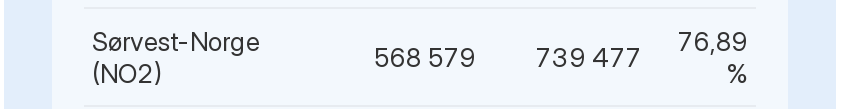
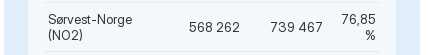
[678,25,748,57] 76,89 -> [341,11,376,27] 76,85
[374,41,476,73] 568 579 -> [189,19,240,35] 568 262
[536,41,642,73] 739 477 -> [270,19,323,35] 739 467

